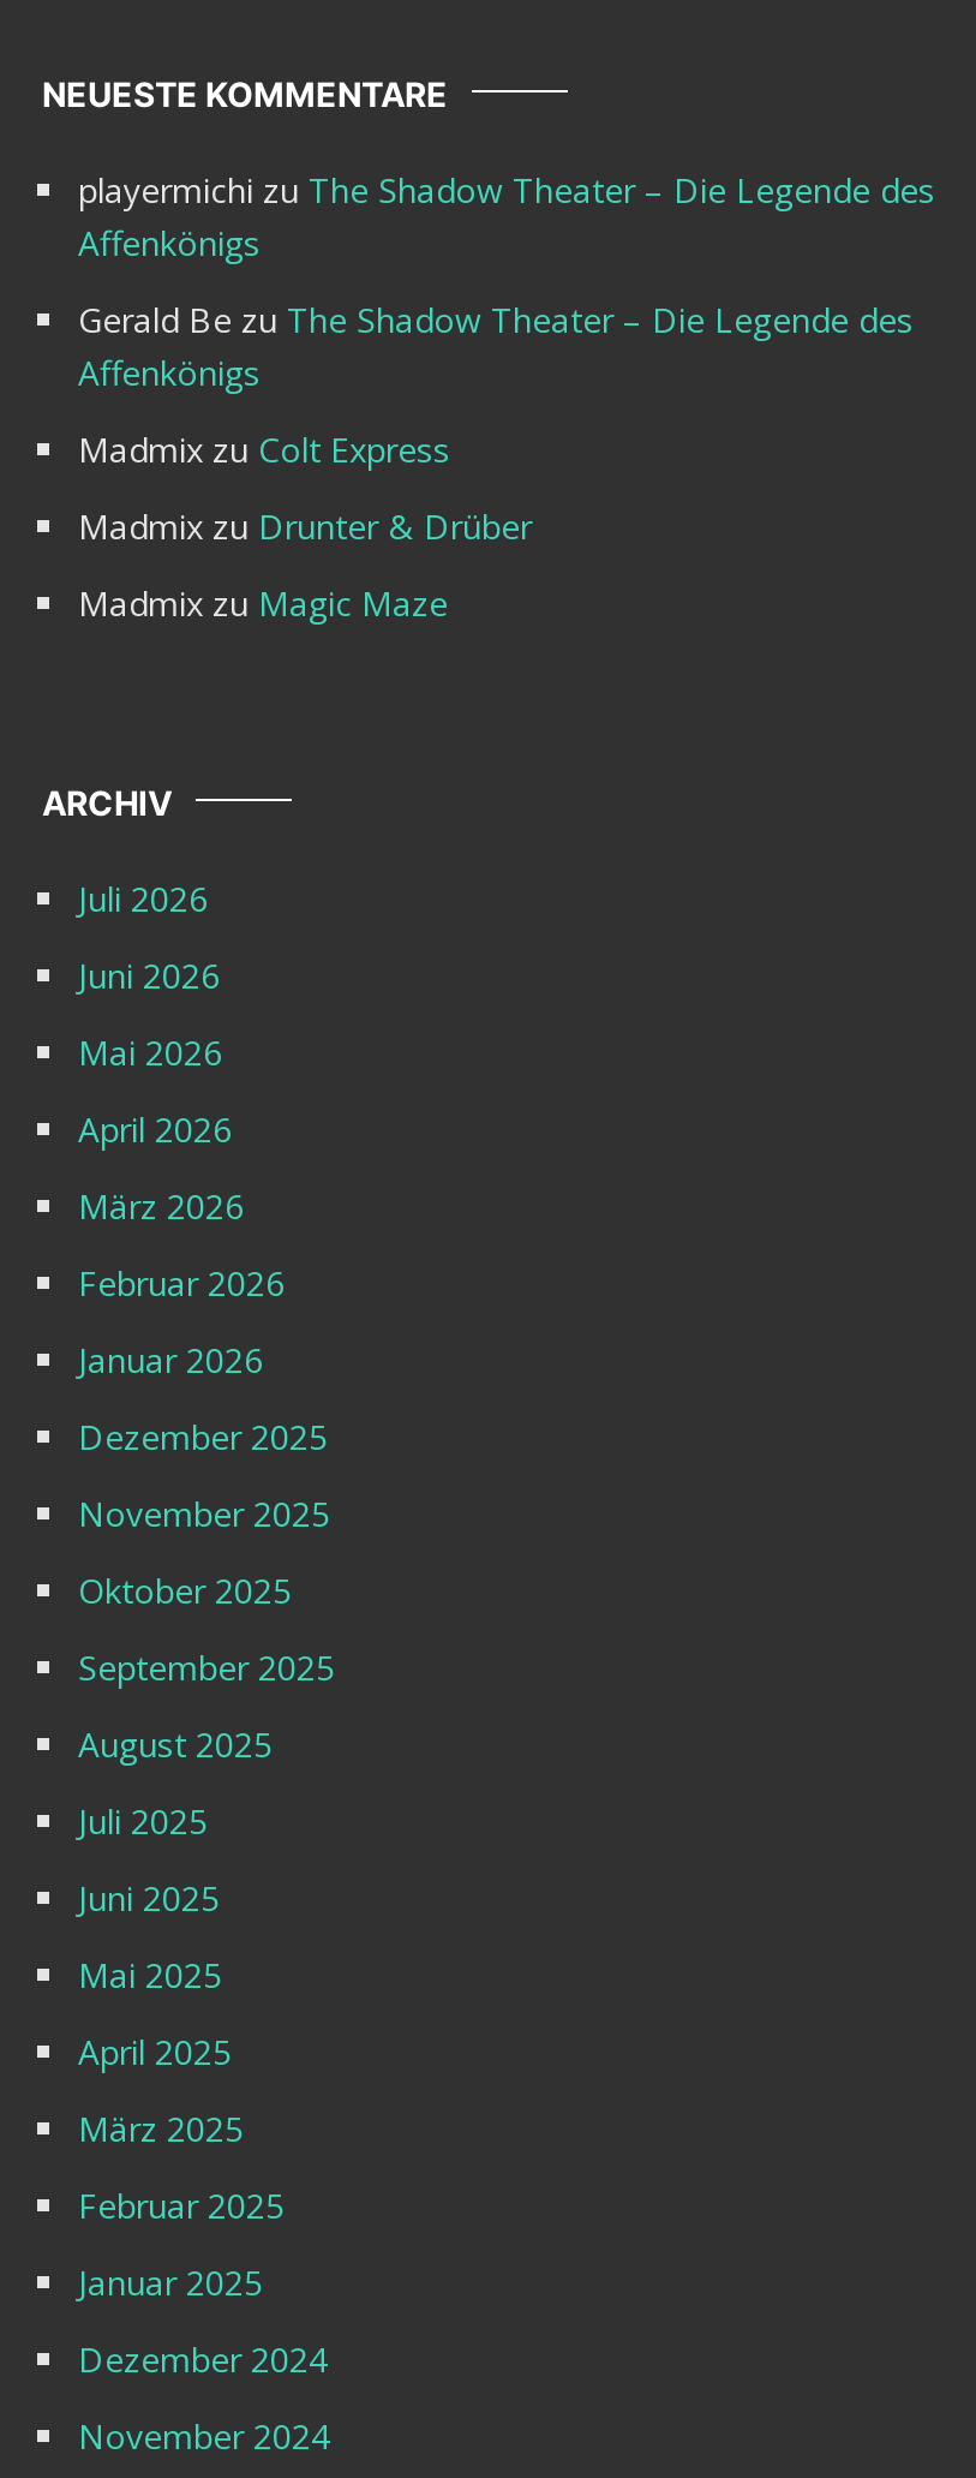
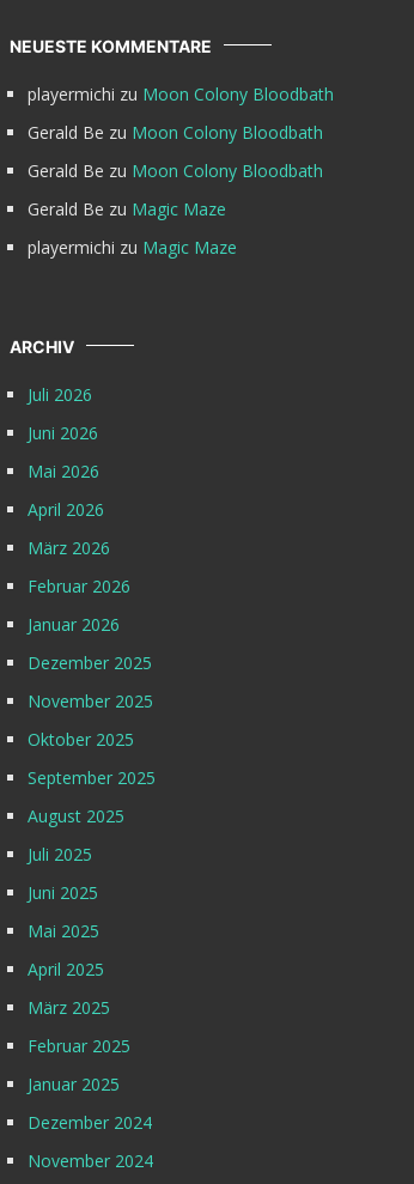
[78,166,935,265] playermichi zu The Shadow Theater – Die Legende des | Affenkönigs -> [28,82,334,105] playermichi zu Moon Colony Bloodbath
[78,296,914,395] Gerald Be zu The Shadow Theater – Die Legende des | Affenkönigs -> [28,121,323,143] Gerald Be zu Moon Colony Bloodbath
[78,426,450,472] Madmix zu Colt Express -> [28,159,323,182] Gerald Be zu Moon Colony Bloodbath
[78,503,532,548] Madmix zu Drunter & Drüber -> [28,197,226,220] Gerald Be zu Magic Maze
[78,580,448,625] Madmix zu Magic Maze -> [28,236,237,258] playermichi zu Magic Maze

